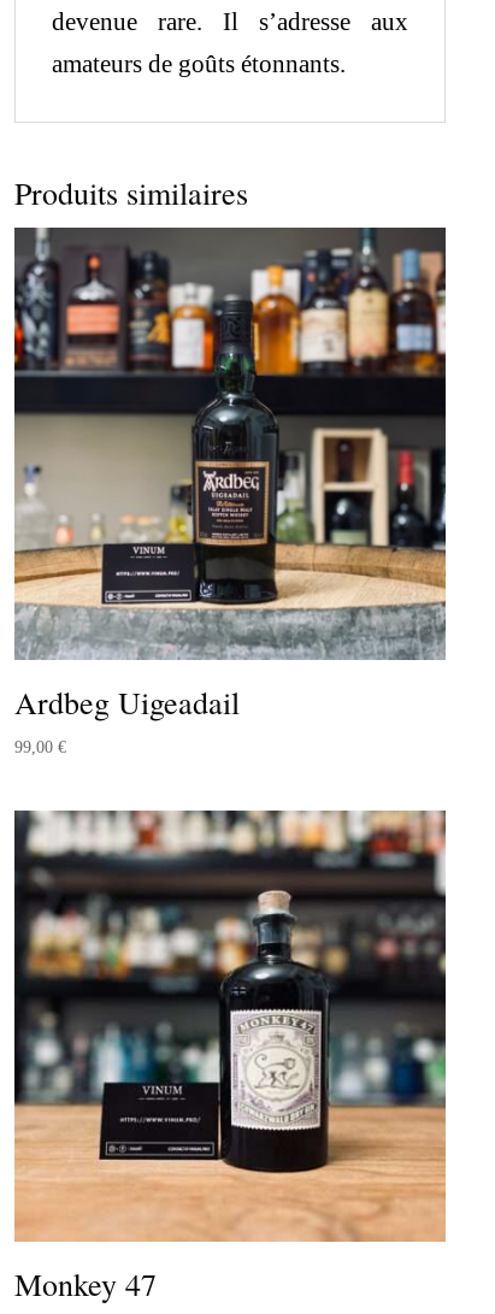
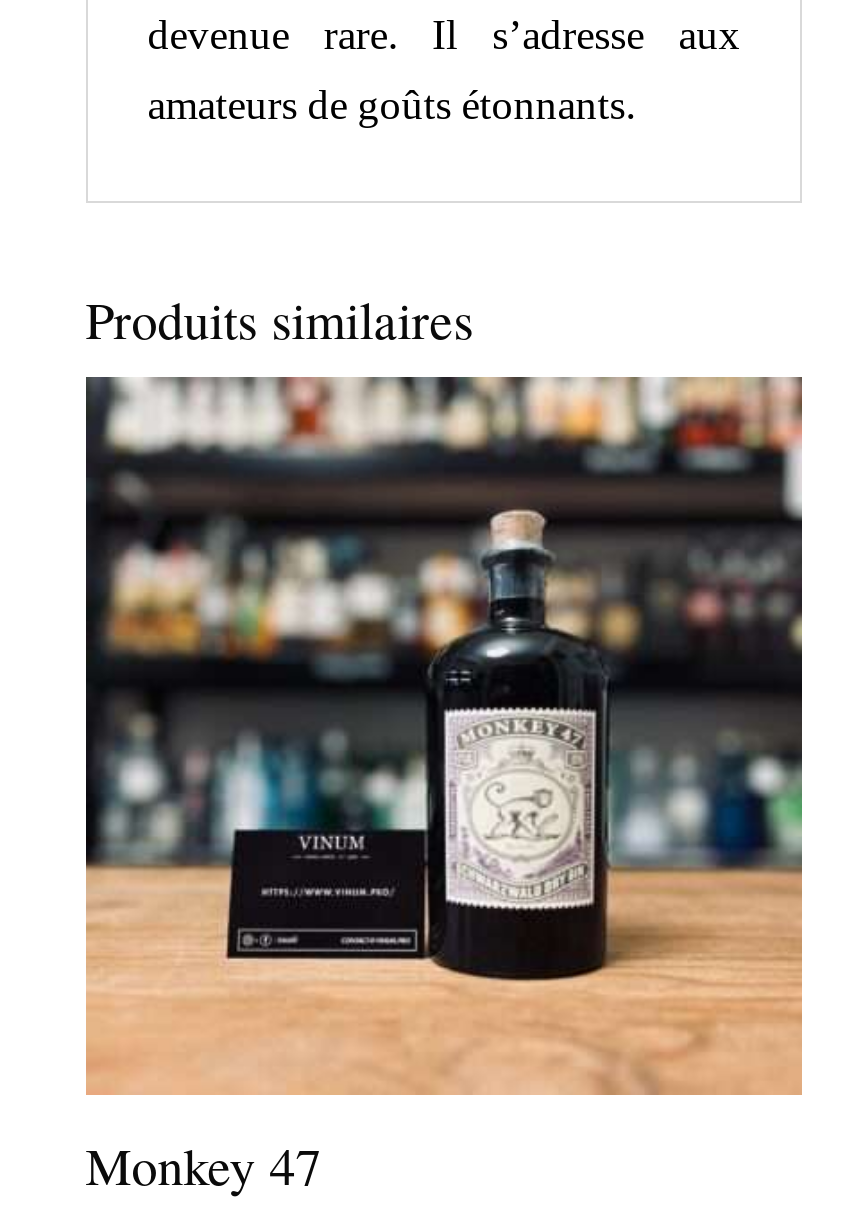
[13,226,447,756] [image] | Ardbeg Uigeadail | 99,00 € -> none

